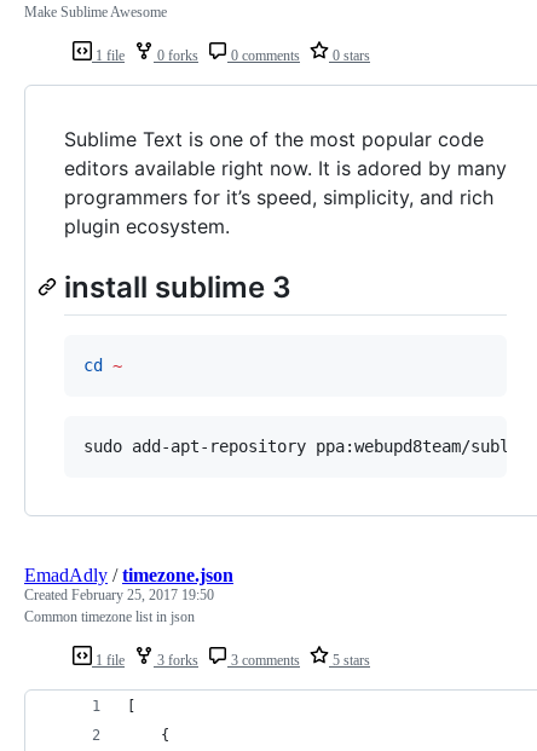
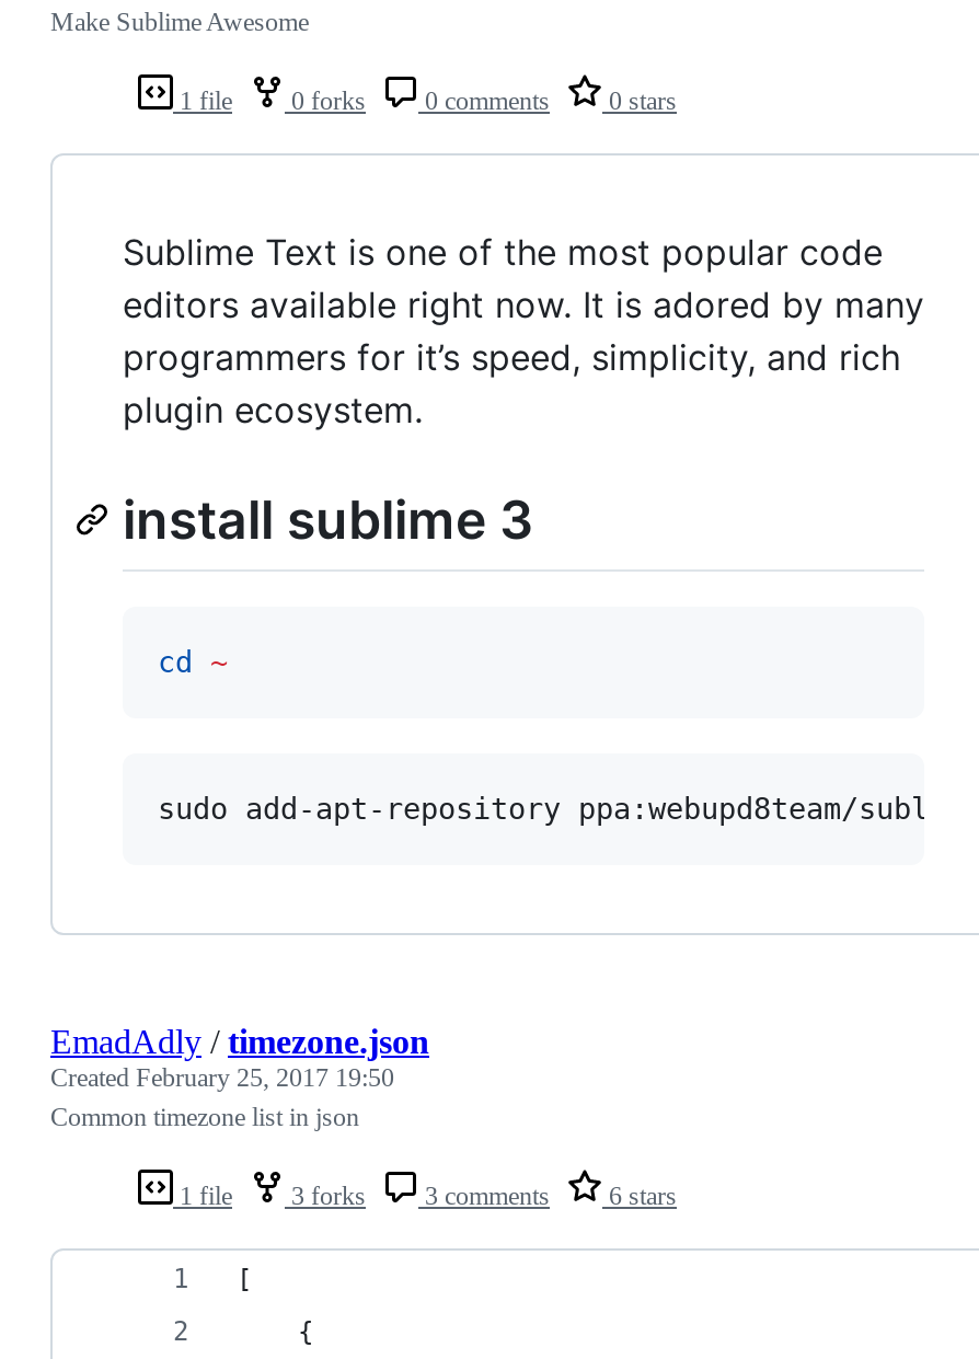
[92,652,370,669] 1 file 3 forks 3 comments 5 stars -> [173,1181,677,1212] 1 file 3 forks 3 comments 6 stars

